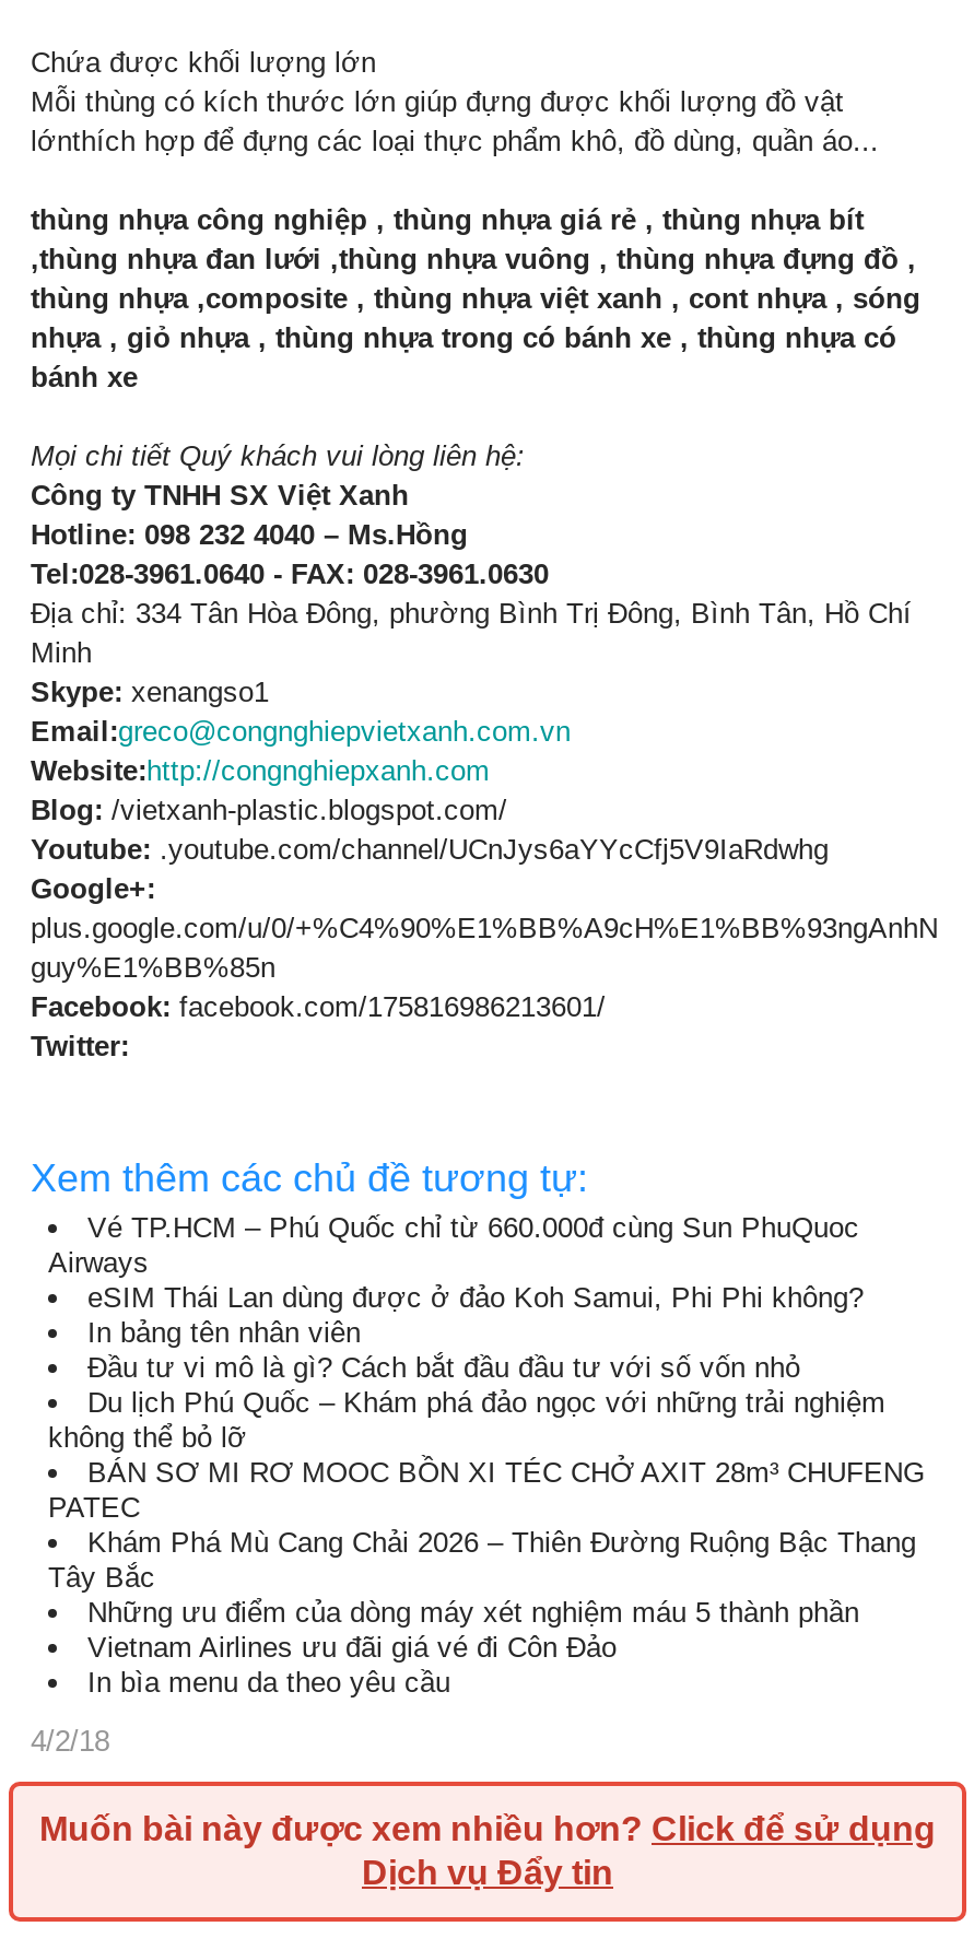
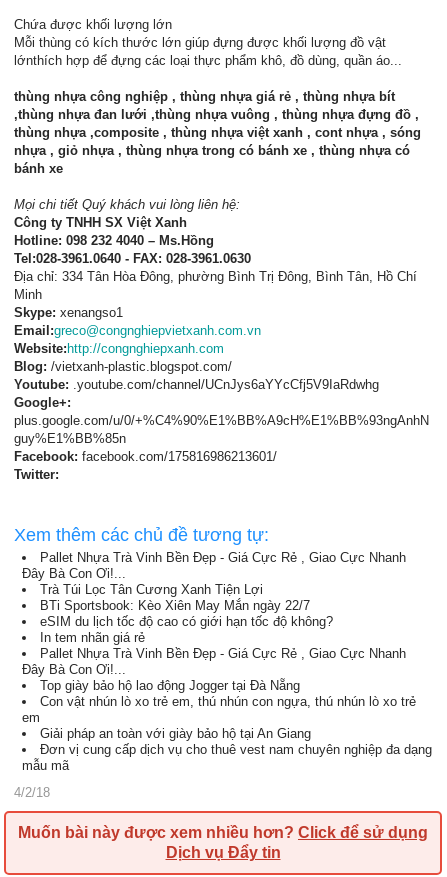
[48,1212,925,1699] Vé TP.HCM – Phú Quốc chỉ từ 660.000đ cùng Sun PhuQuoc | Airways | eSIM Thái Lan dùng được ở đảo Koh Samui, Phi Phi không? | In bảng tên nhân viên | Đầu tư vi mô là gì? Cách bắt đầu đầu tư với số vốn nhỏ | Du lịch Phú Quốc – Khám phá đảo ngọc với những trải nghiệm | không thể bỏ lỡ | BÁN SƠ MI RƠ MOOC BỒN XI TÉC CHỞ AXIT 28m³ CHUFENG | PATEC | Khám Phá Mù Cang Chải 2026 – Thiên Đường Ruộng Bậc Thang | Tây Bắc | Những ưu điểm của dòng máy xét nghiệm máu 5 thành phần | Vietnam Airlines ưu đãi giá vé đi Côn Đảo | In bìa menu da theo yêu cầu -> [22,550,432,773] Pallet Nhựa Trà Vinh Bền Đẹp - Giá Cực Rẻ , Giao Cực Nhanh | Đây Bà Con Ơi!... | Trà Túi Lọc Tân Cương Xanh Tiện Lợi | BTi Sportsbook: Kèo Xiên May Mắn ngày 22/7 | eSIM du lịch tốc độ cao có giới hạn tốc độ không? | In tem nhãn giá rẻ | Pallet Nhựa Trà Vinh Bền Đẹp - Giá Cực Rẻ , Giao Cực Nhanh | Đây Bà Con Ơi!... | Top giày bảo hộ lao động Jogger tại Đà Nẵng | Con vật nhún lò xo trẻ em, thú nhún con ngựa, thú nhún lò xo trẻ | em | Giải pháp an toàn với giày bảo hộ tại An Giang | Đơn vị cung cấp dịch vụ cho thuê vest nam chuyên nghiệp đa dạng | mẫu mã

